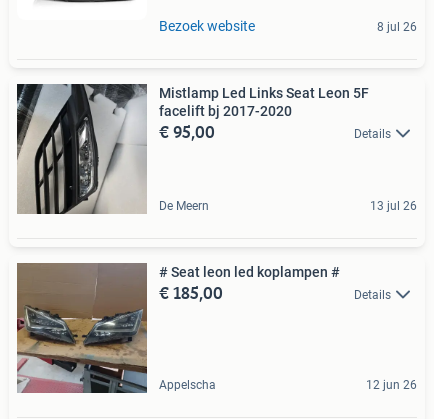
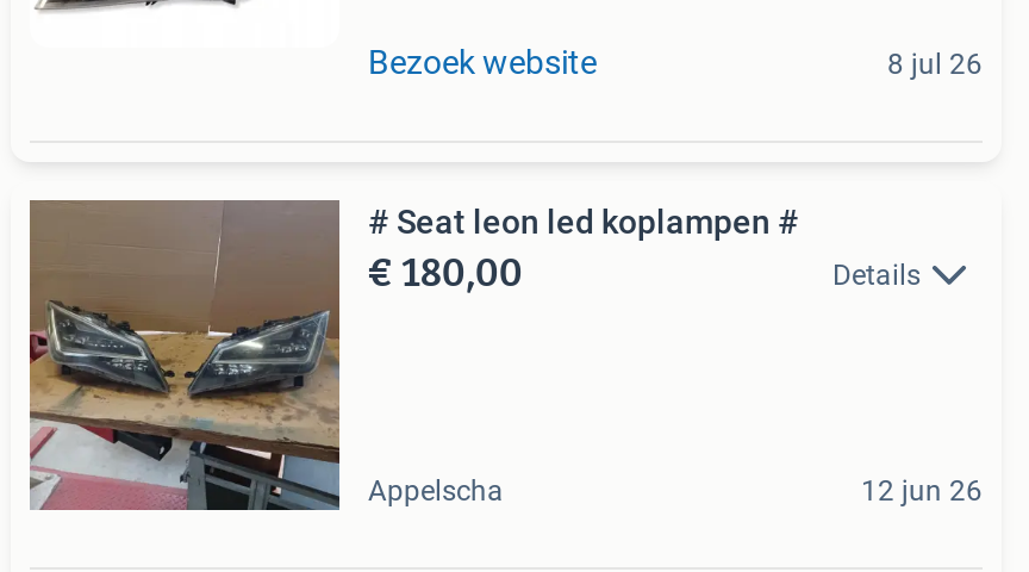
[16,83,391,215] [image] | Mistlamp Led Links Seat Leon 5F | facelift bj 2017-2020 | € 95,00 | Details -> none
[159,199,417,213] De Meern | 13 jul 26 -> none
[159,279,223,306] € 185,00 -> [368,238,523,302] € 180,00

